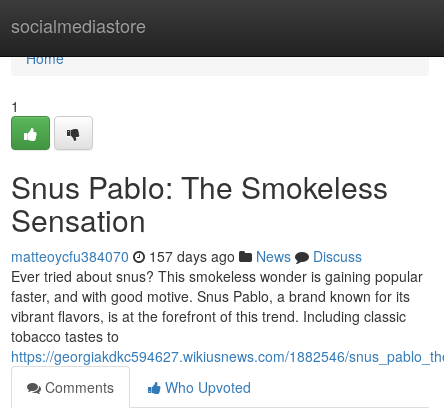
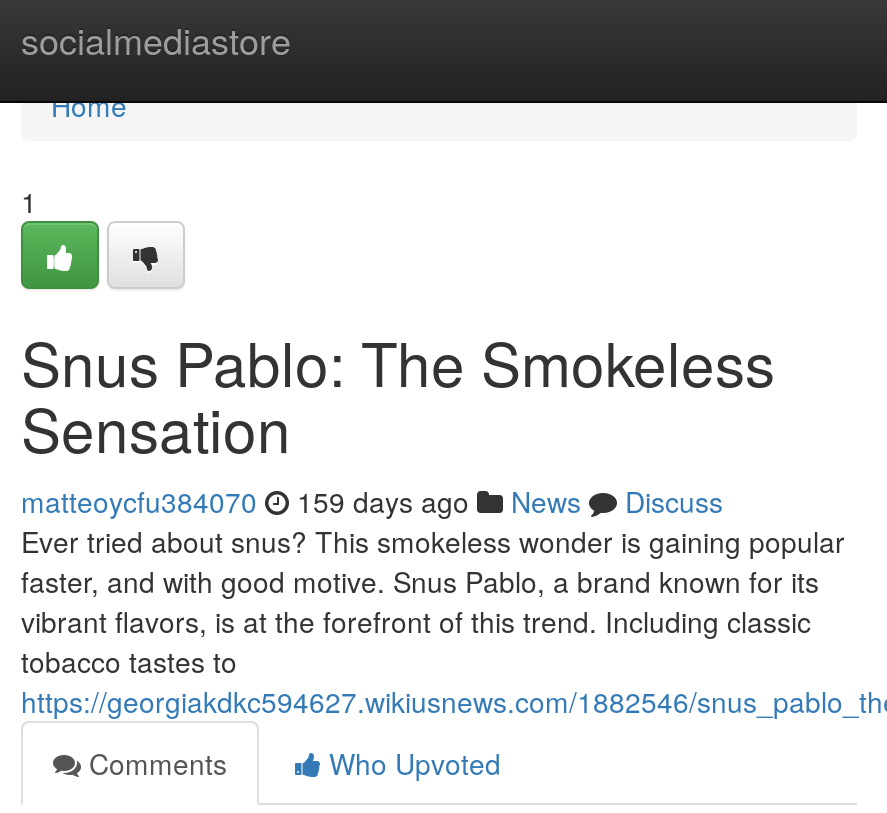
[11,246,362,266] matteoycfu384070 157 days ago News Discuss -> [21,481,723,521] matteoycfu384070 159 days ago News Discuss

